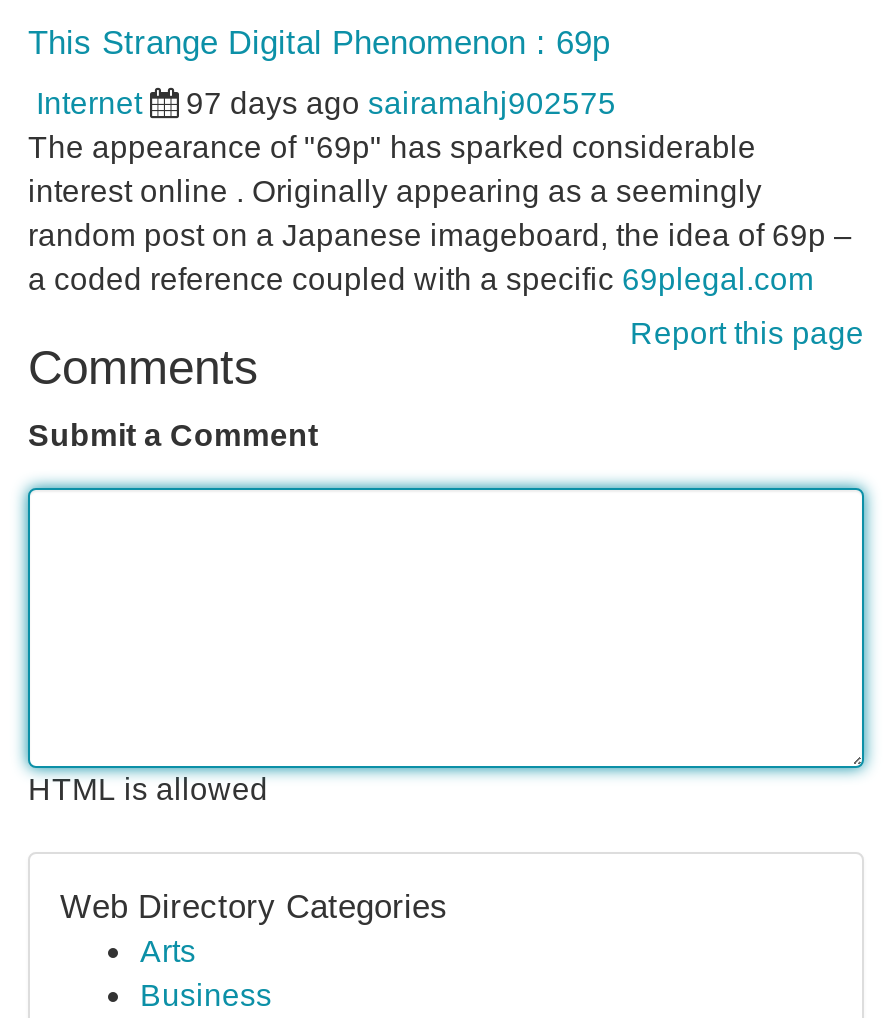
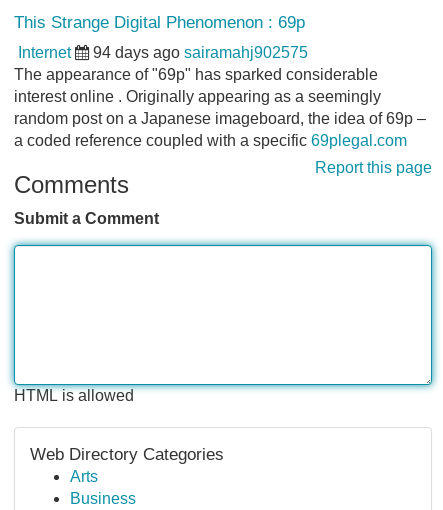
[186,86,616,120] 97 days ago sairamahj902575 -> [93,44,308,61] 94 days ago sairamahj902575

